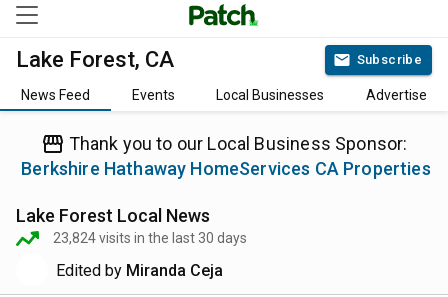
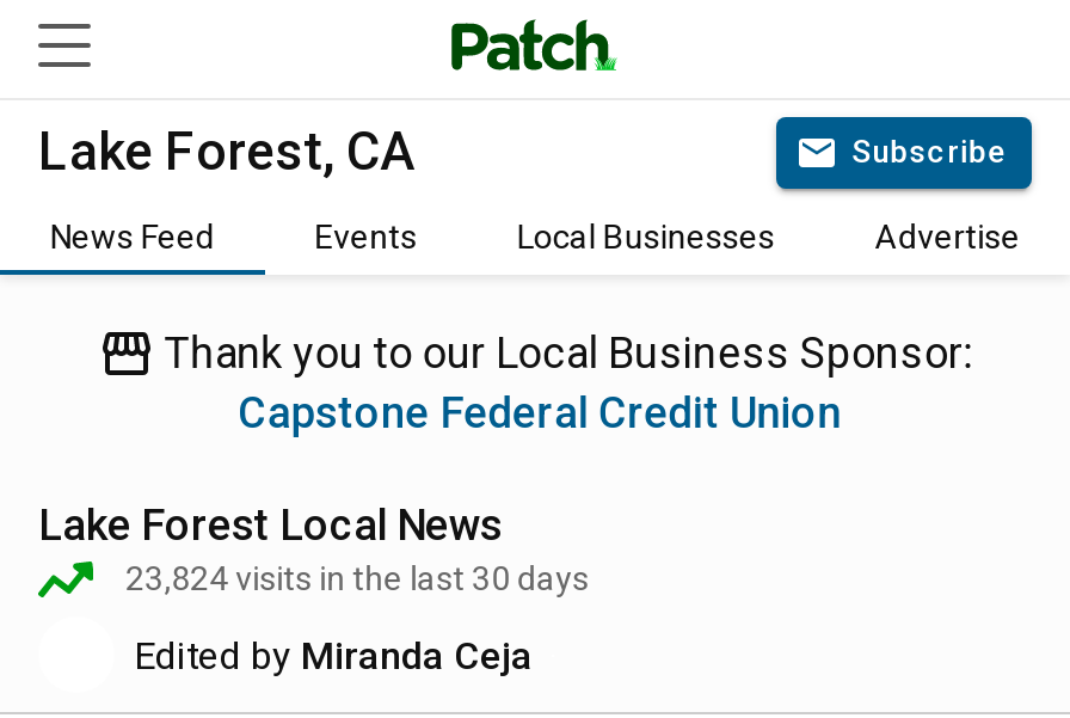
[21,158,431,179] Berkshire Hathaway HomeServices CA Properties -> [238,387,842,437] Capstone Federal Credit Union

